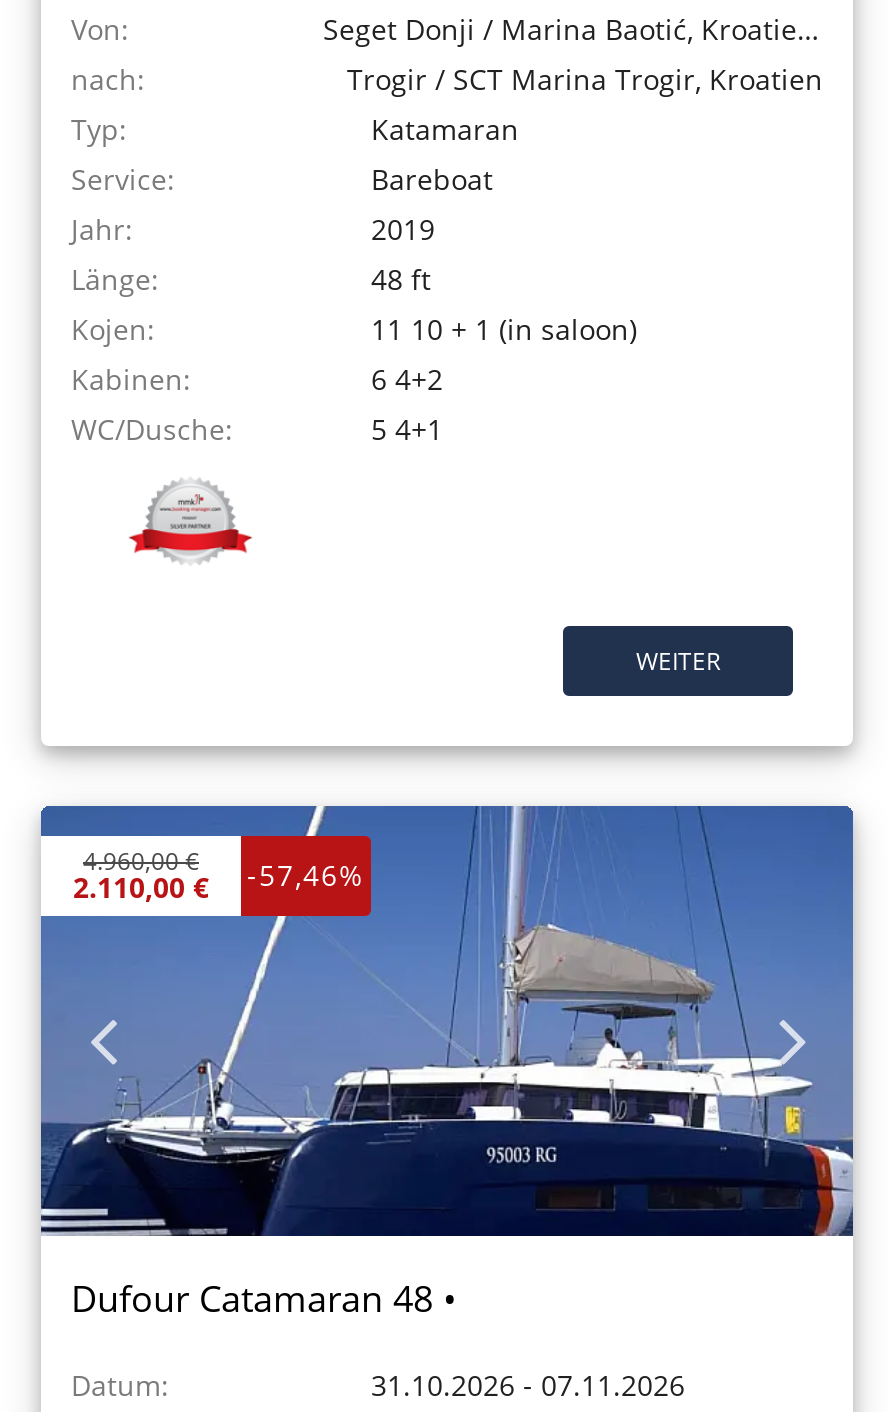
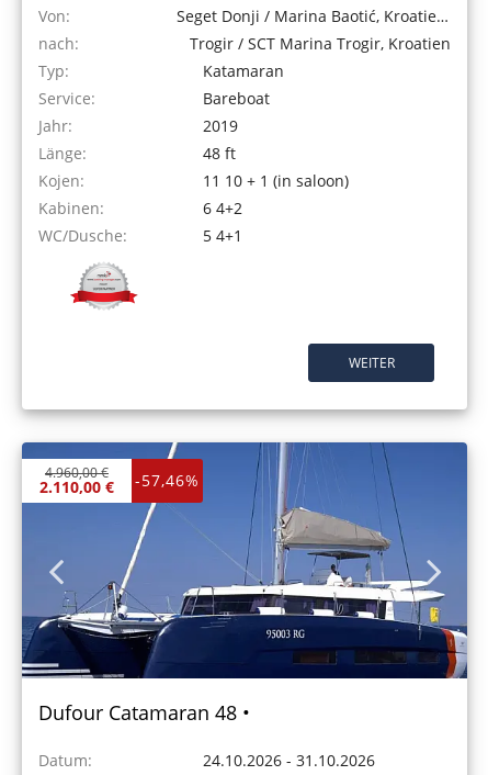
[371,1366,685,1404] 31.10.2026 - 07.11.2026 -> [203,750,375,770] 24.10.2026 - 31.10.2026

